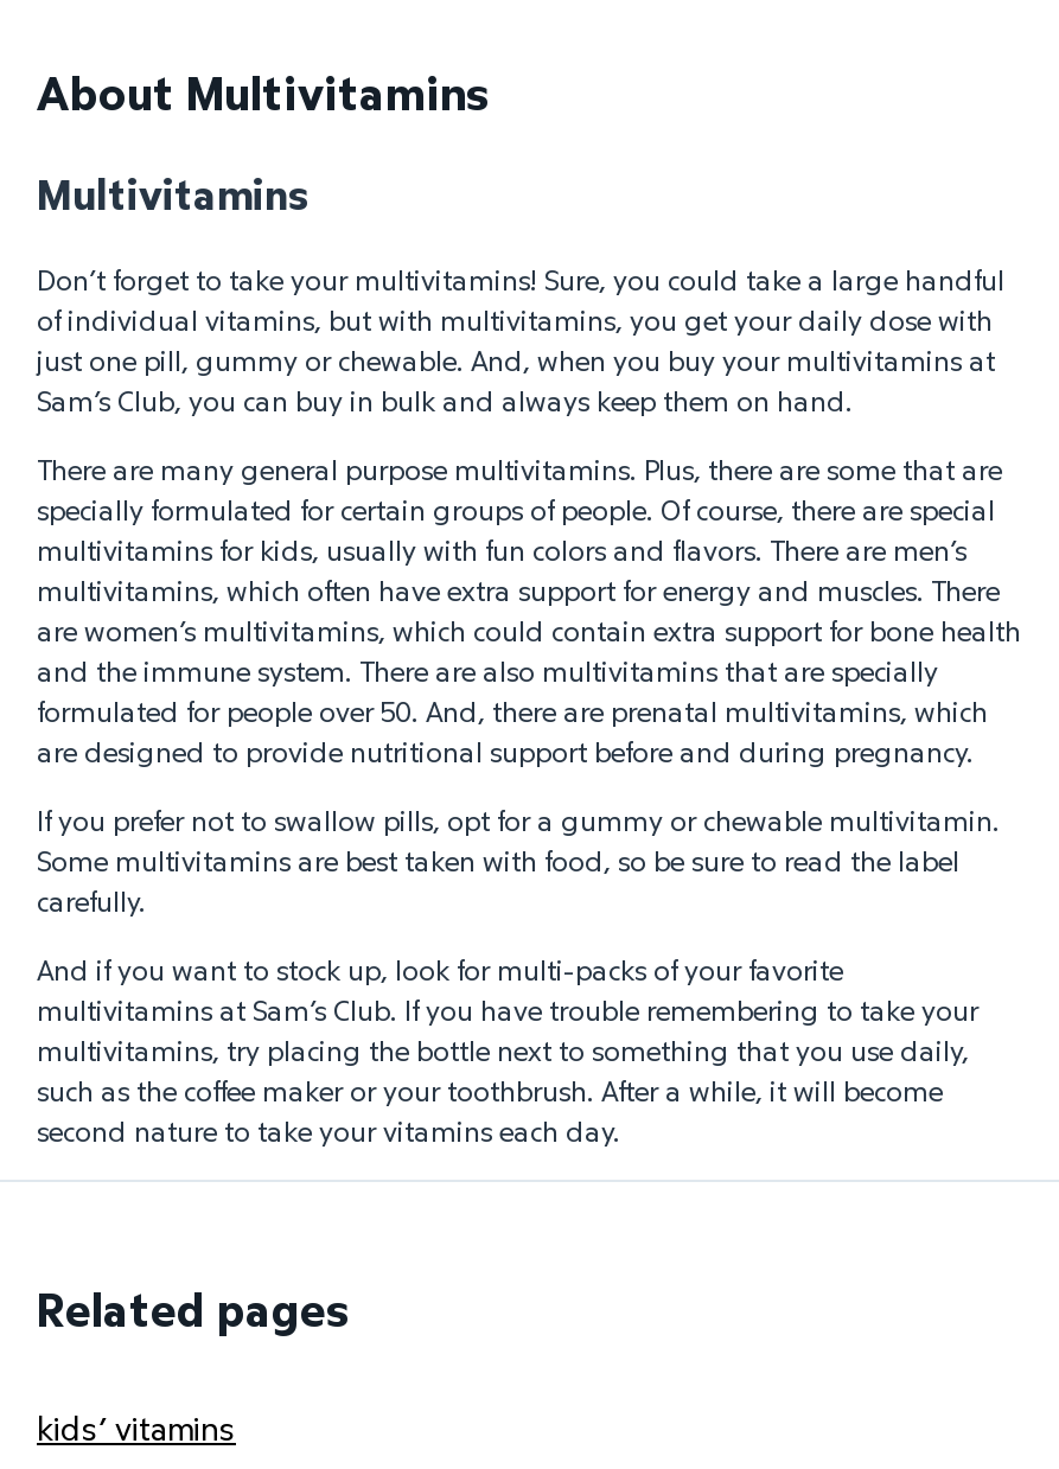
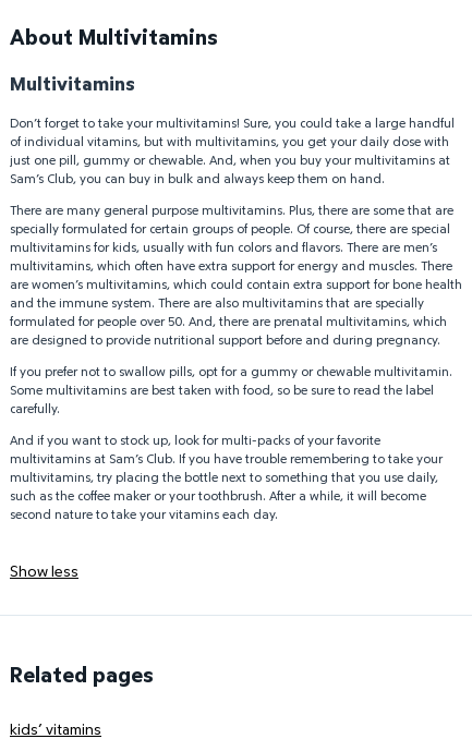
none -> [10,560,78,581] Show less

